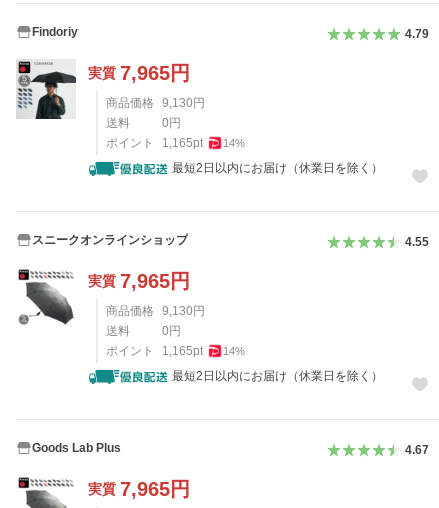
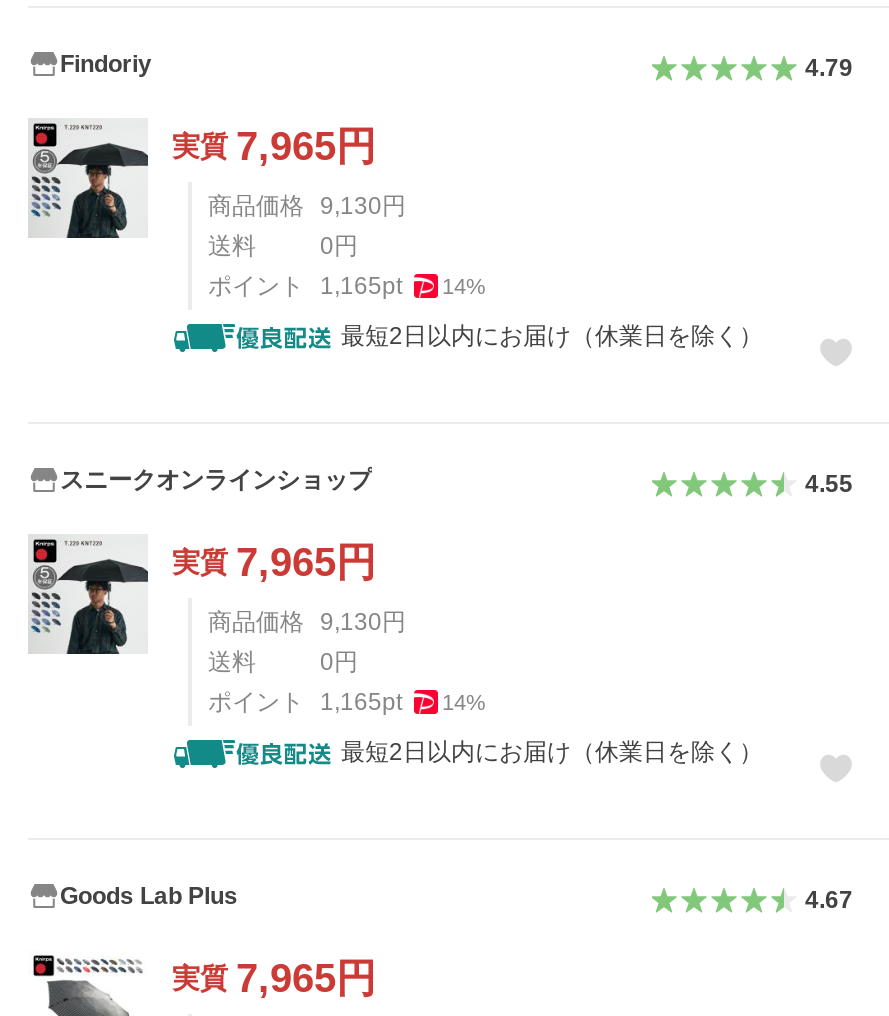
[17,270,76,327] [image] -> [28,538,150,656] [image]

